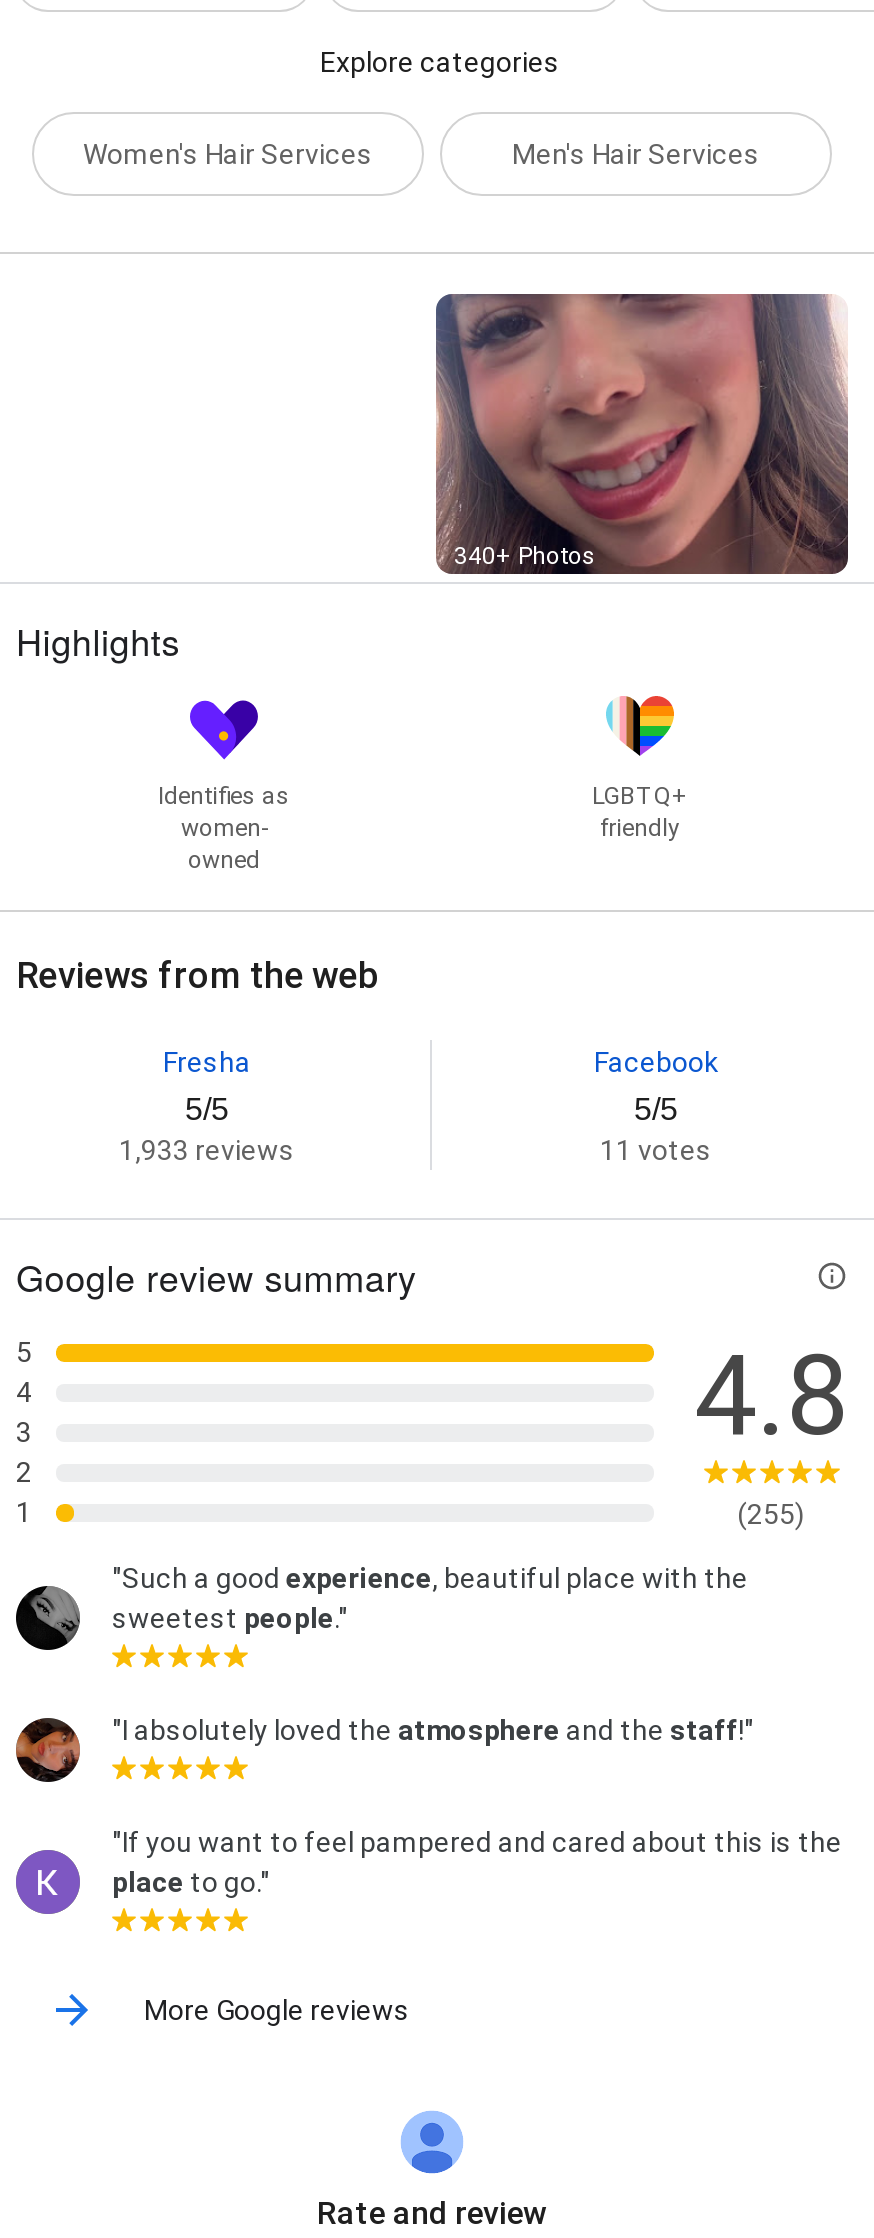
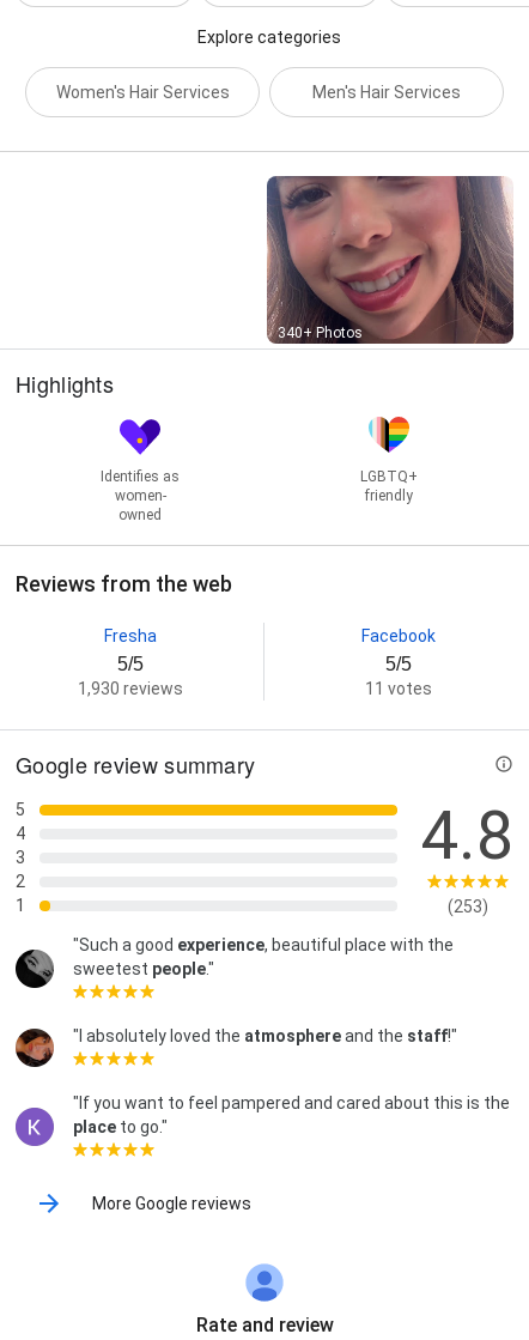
[119,1134,295,1166] 1,933 reviews -> [77,679,183,698] 1,930 reviews
[737,1497,805,1529] (255) -> [447,897,488,916] (253)

